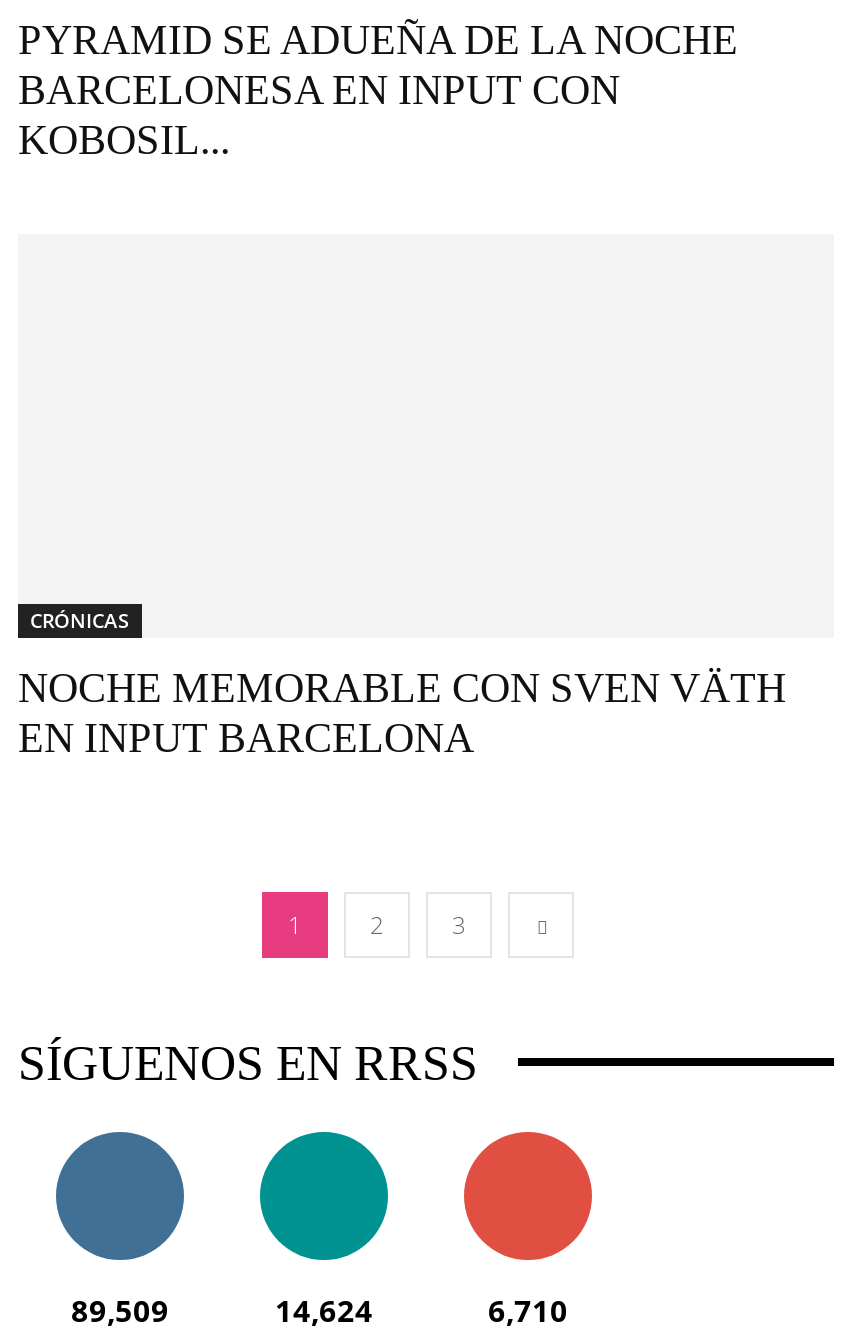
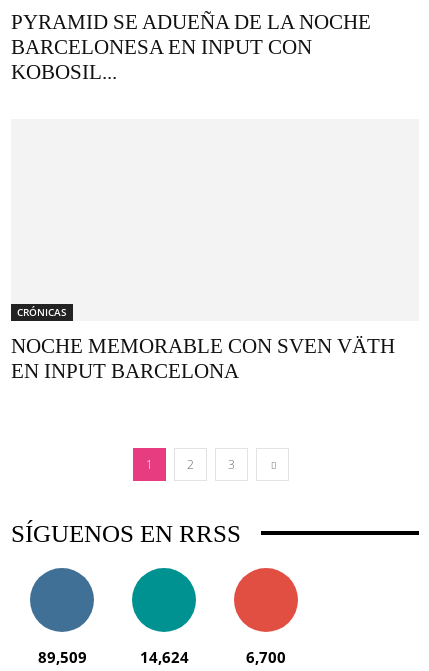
[488,1289,568,1329] 6,710 -> [246,647,286,667] 6,700

